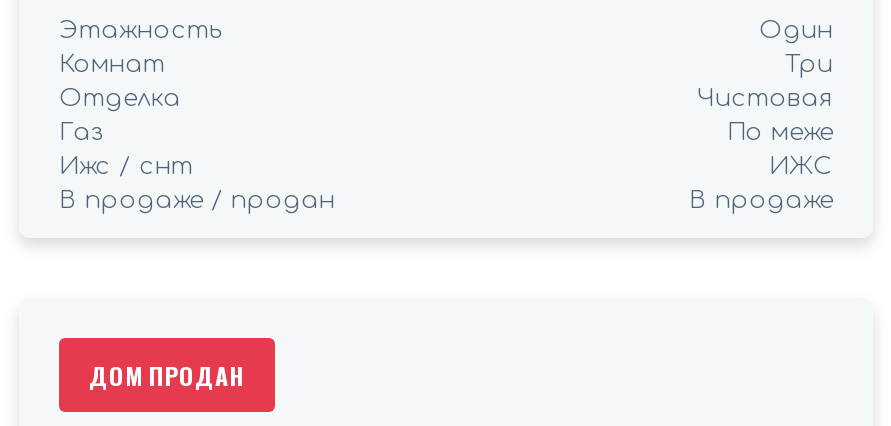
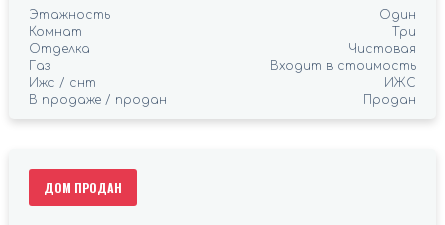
[727,118,833,146] По меже -> [270,59,416,73] Входит в стоимость
[689,186,833,214] В продаже -> [363,93,416,107] Продан

